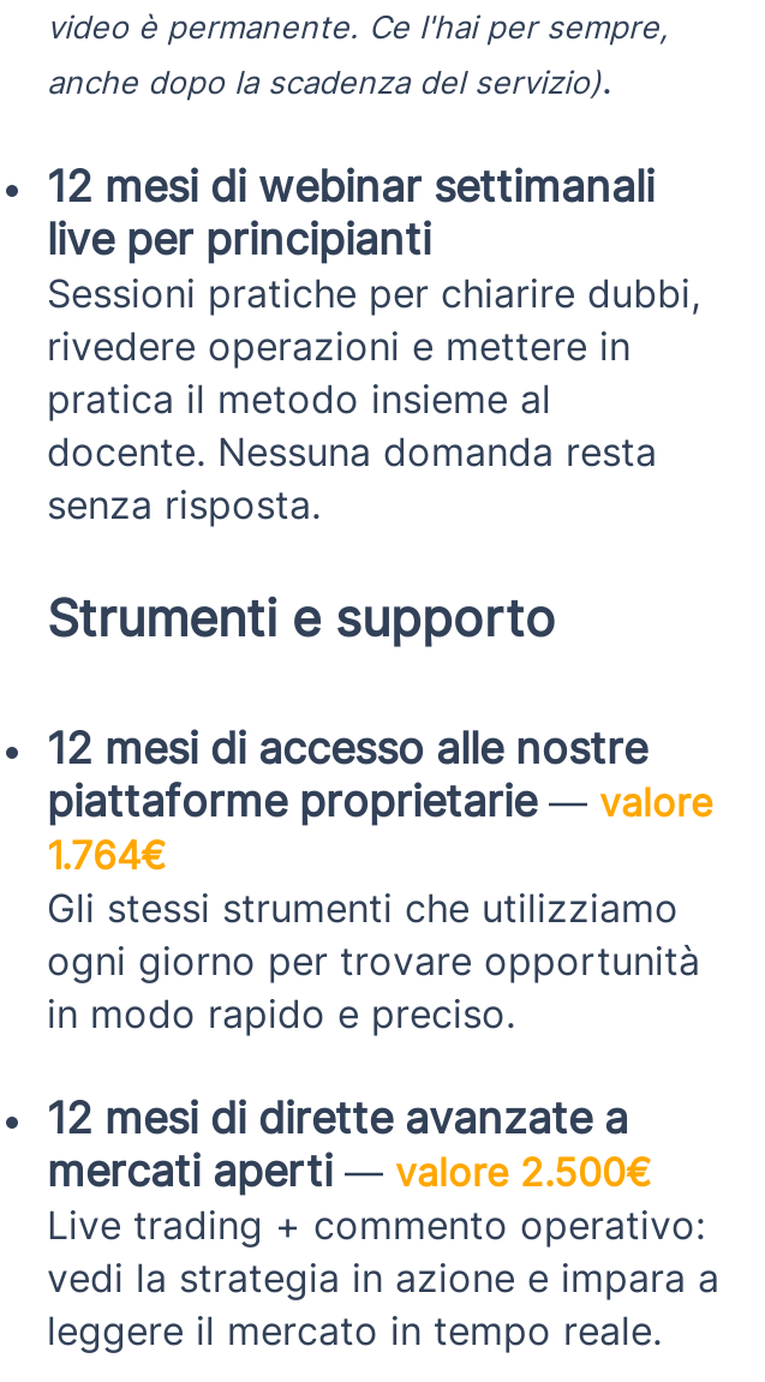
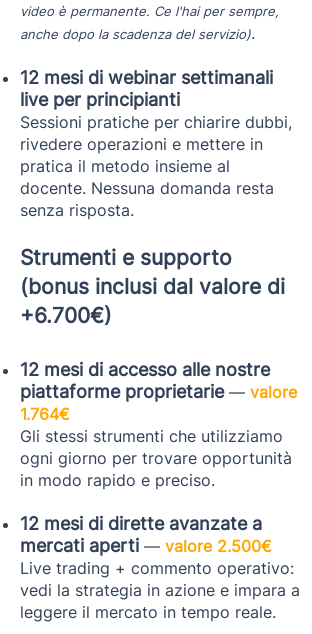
none -> [20,274,285,328] (bonus inclusi dal valore di | +6.700€)

